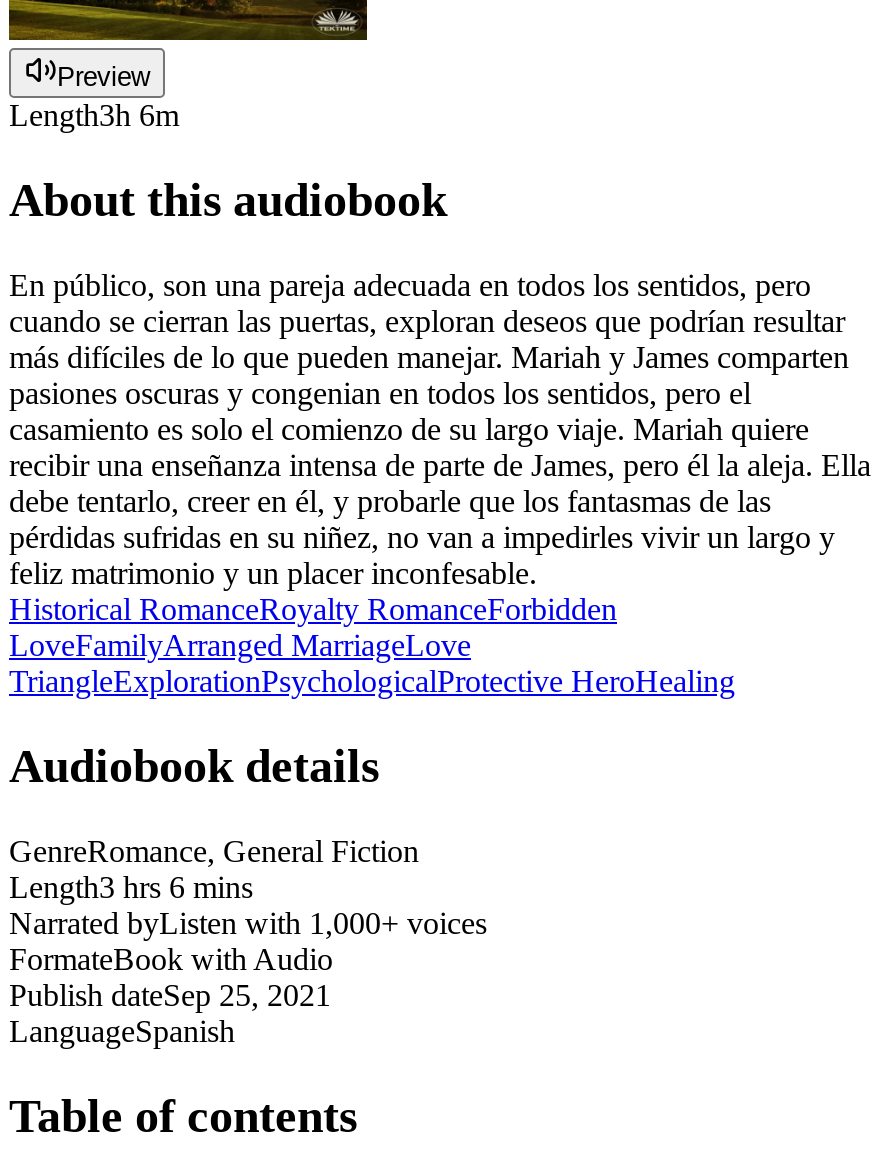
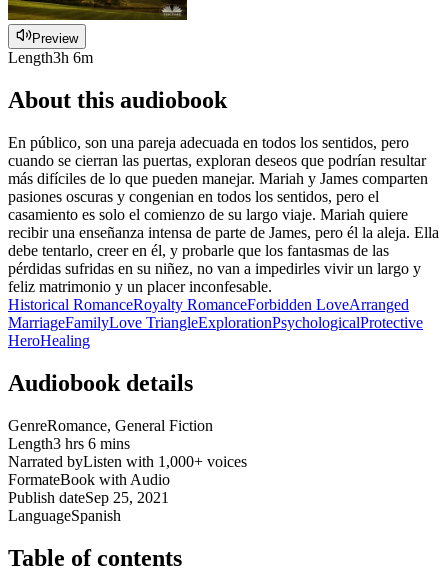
[9,592,735,698] Historical RomanceRoyalty RomanceForbidden | LoveFamilyArranged MarriageLove | TriangleExplorationPsychologicalProtective HeroHealing -> [8,296,423,349] Historical RomanceRoyalty RomanceForbidden LoveArranged | MarriageFamilyLove TriangleExplorationPsychologicalProtective | HeroHealing

